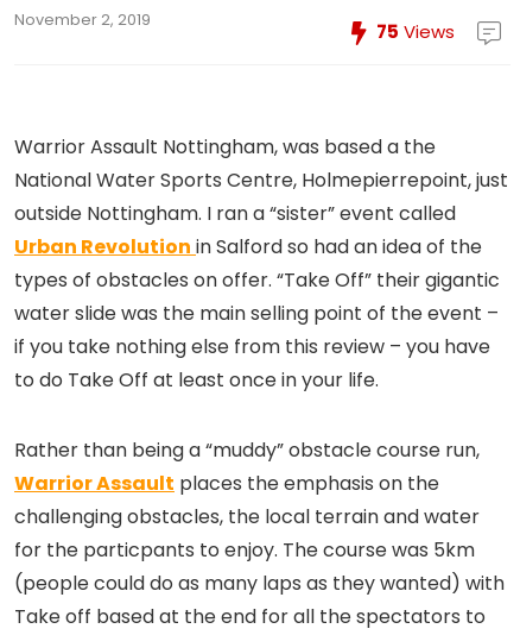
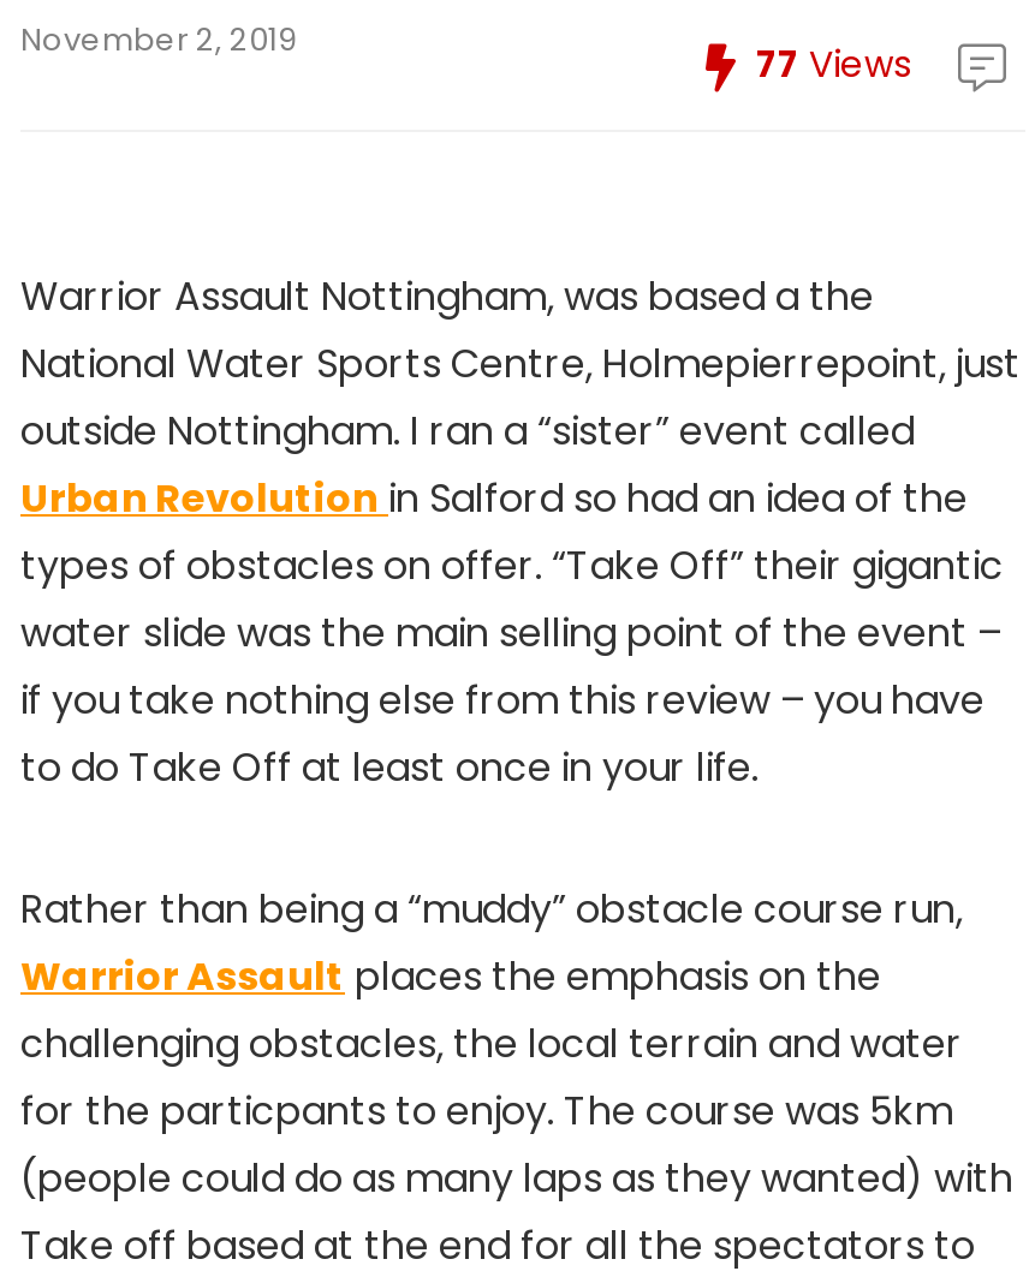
[376,19,455,44] 75 Views -> [756,38,912,89] 77 Views

